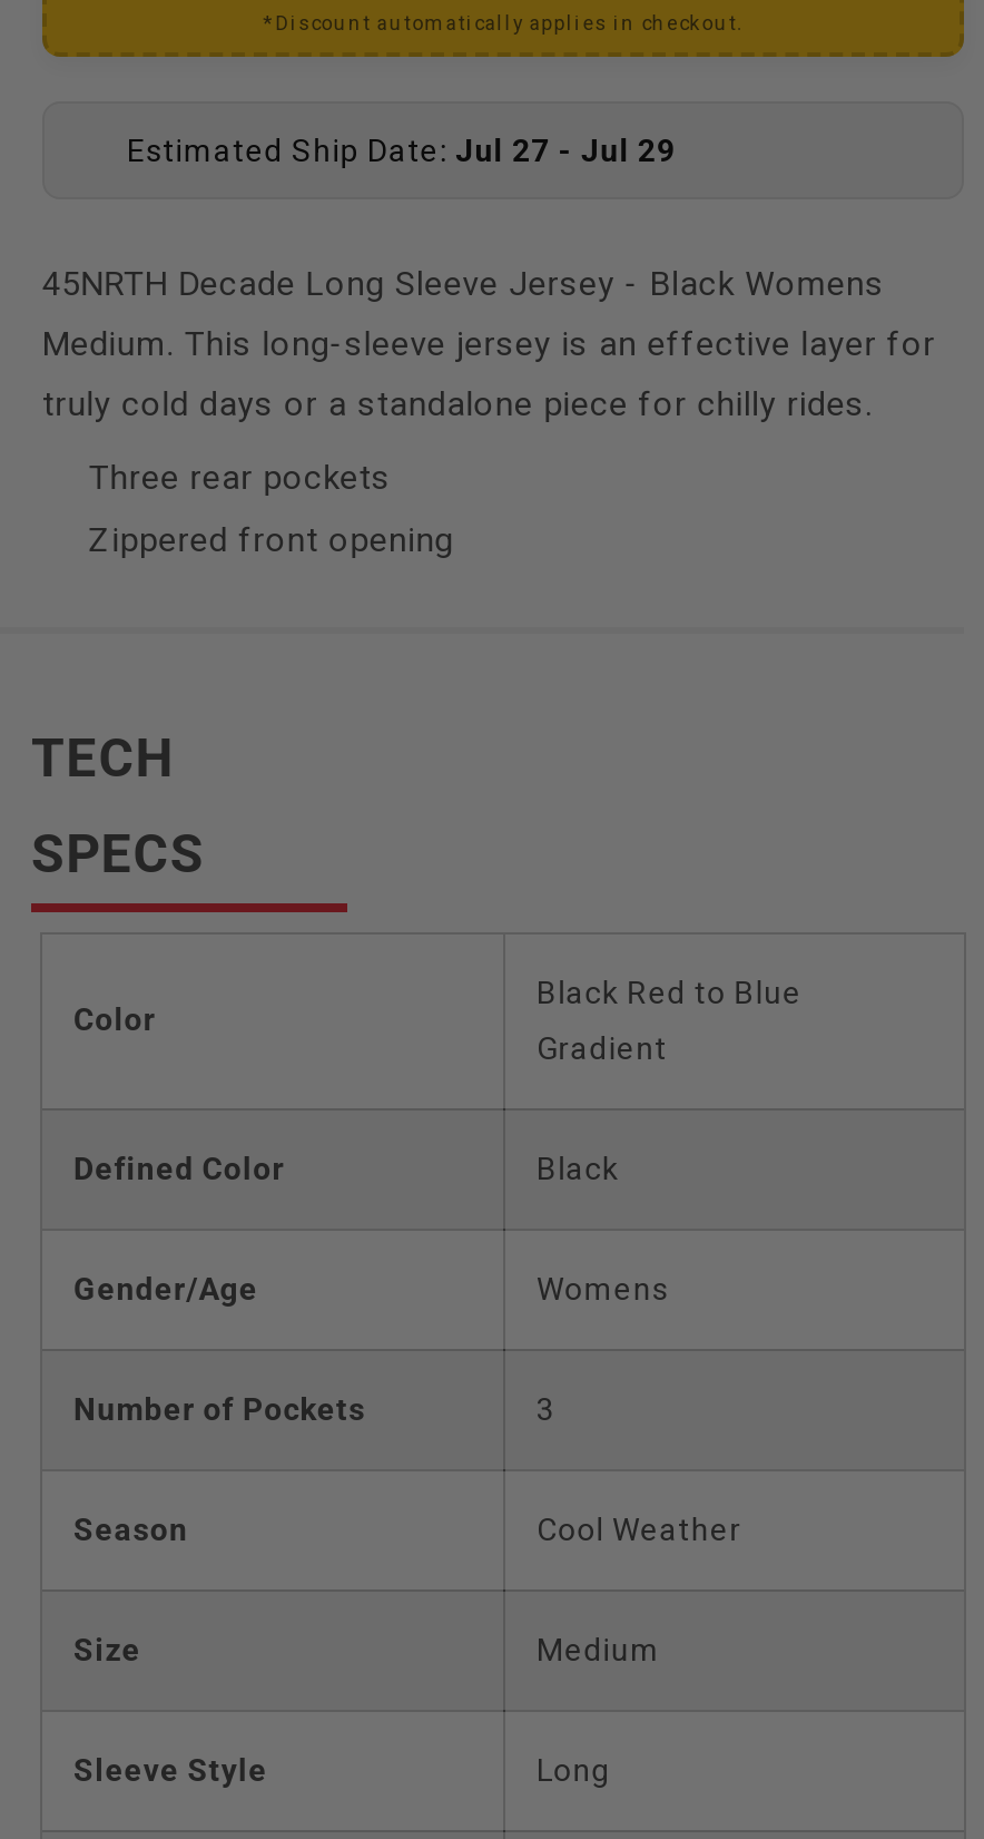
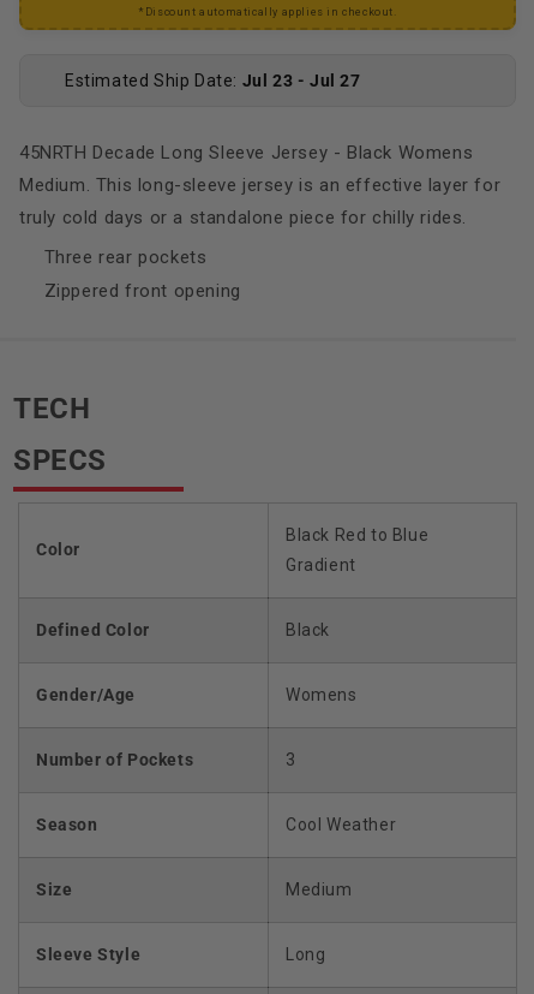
[127,132,676,168] Estimated Ship Date: Jul 27 - Jul 29 -> [65,71,361,90] Estimated Ship Date: Jul 23 - Jul 27

